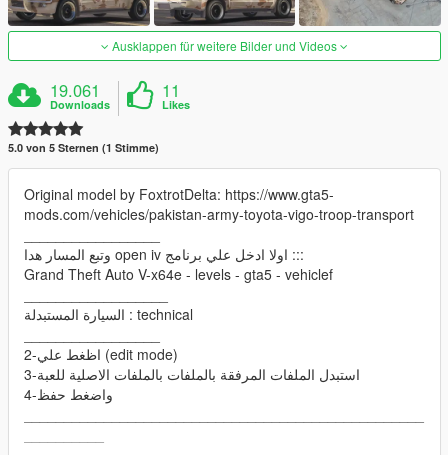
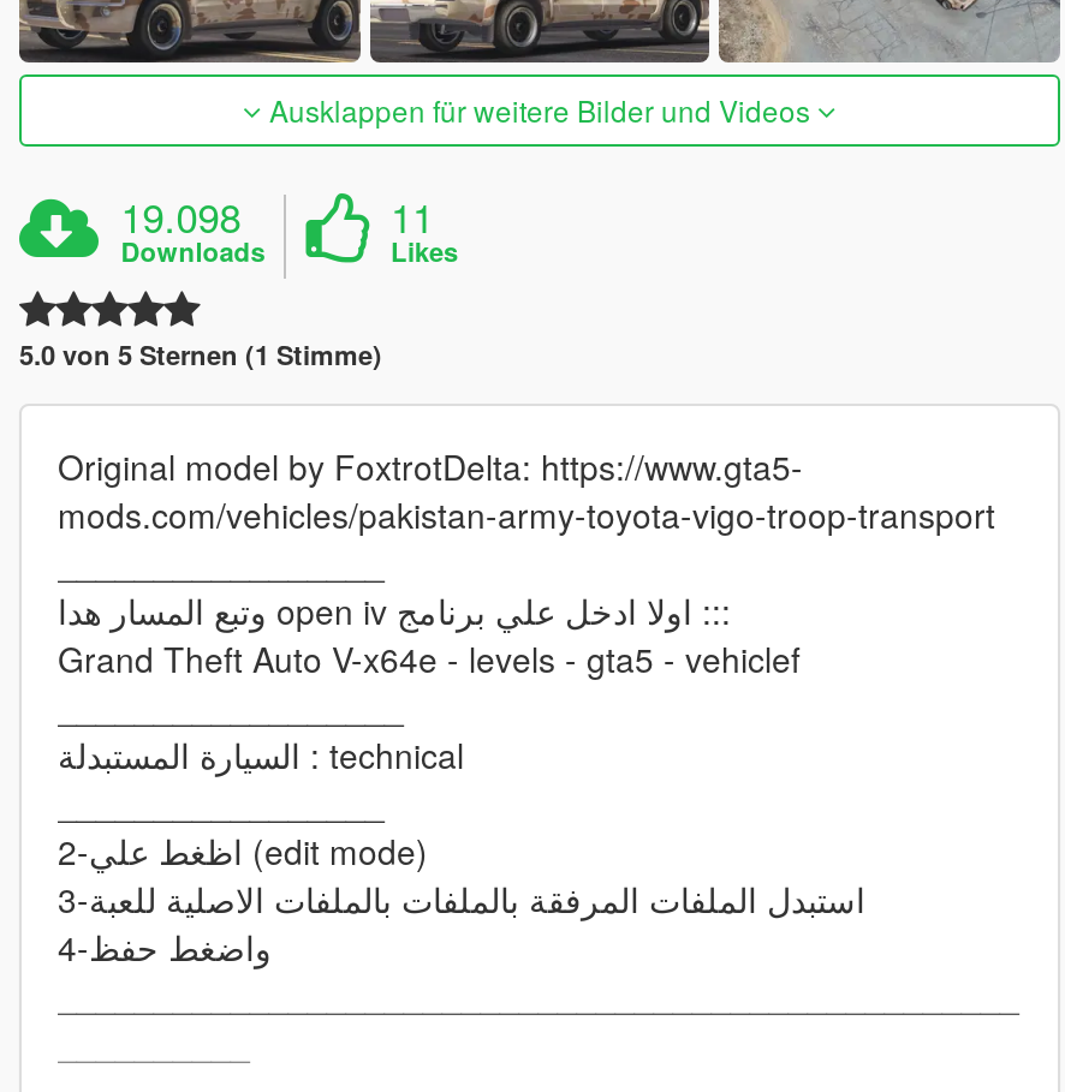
[50,78,100,102] 19.061 -> [121,188,241,245] 19.098

